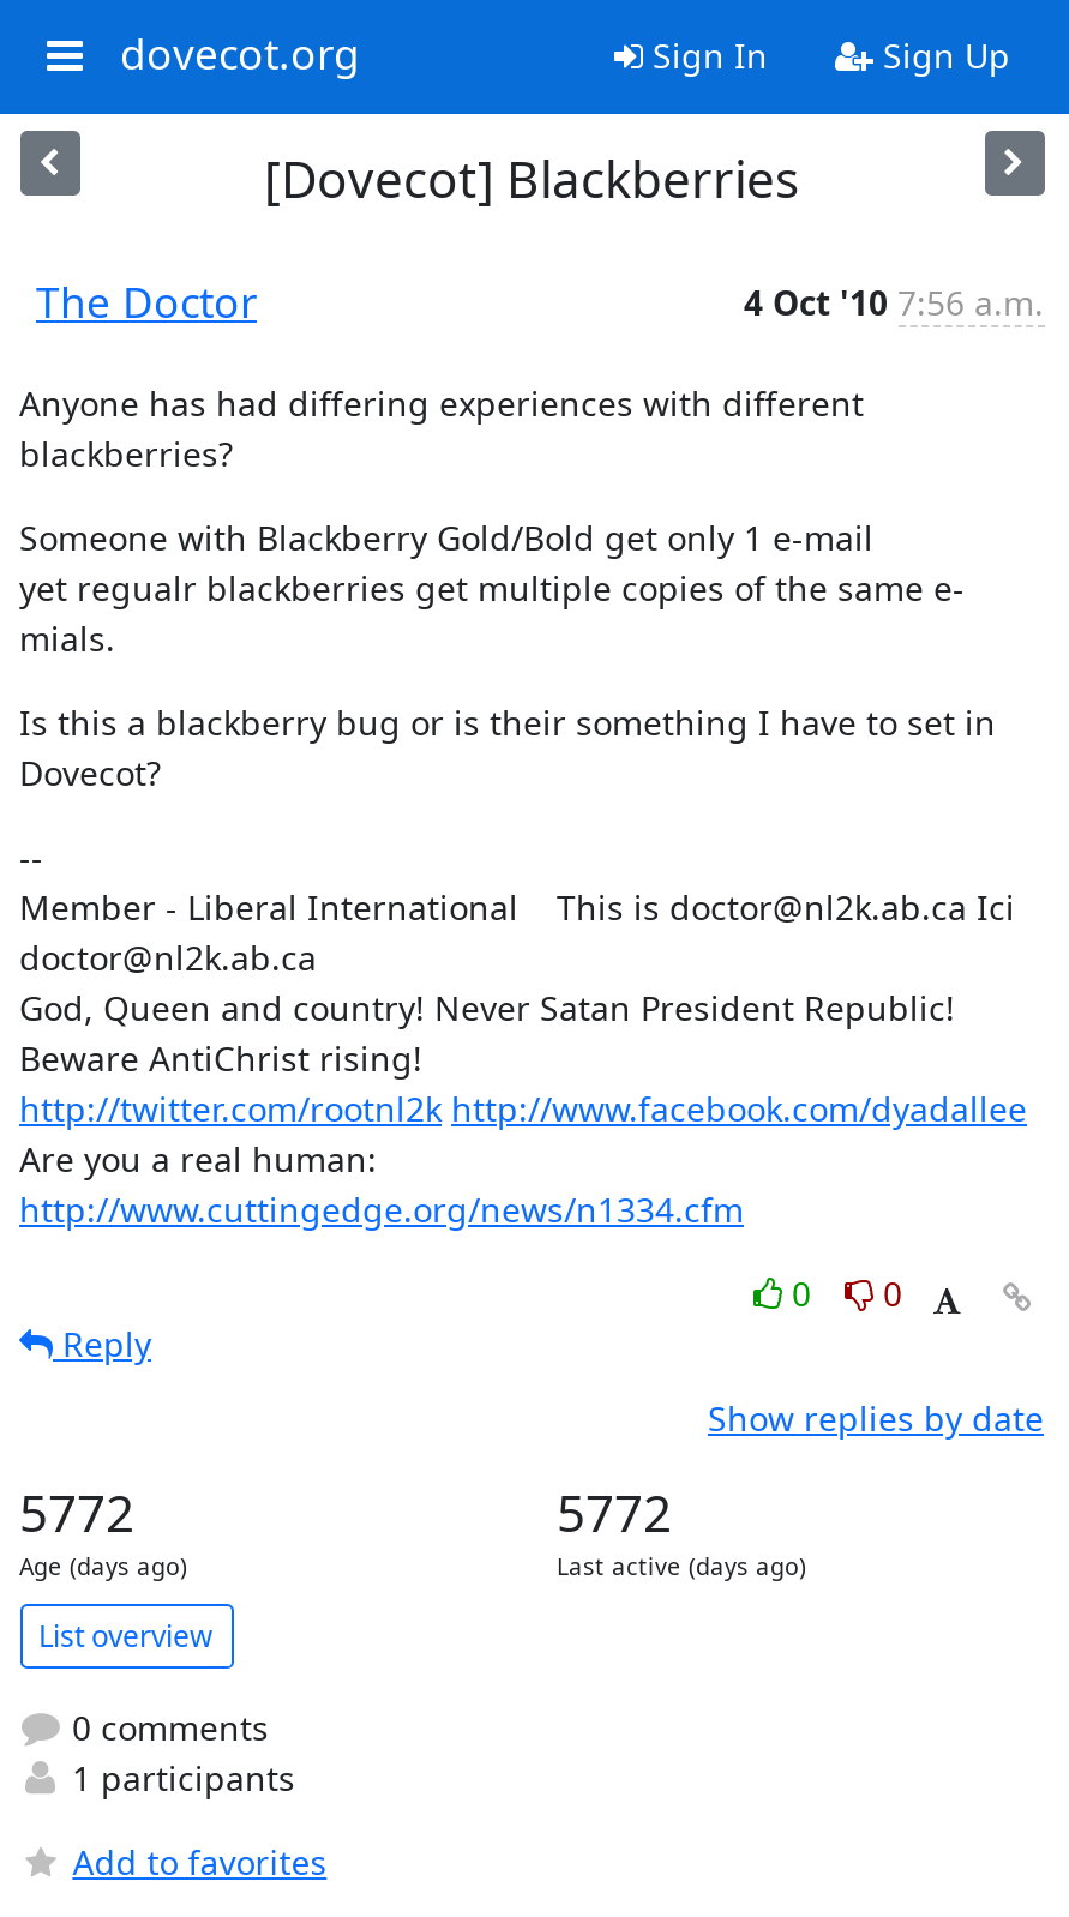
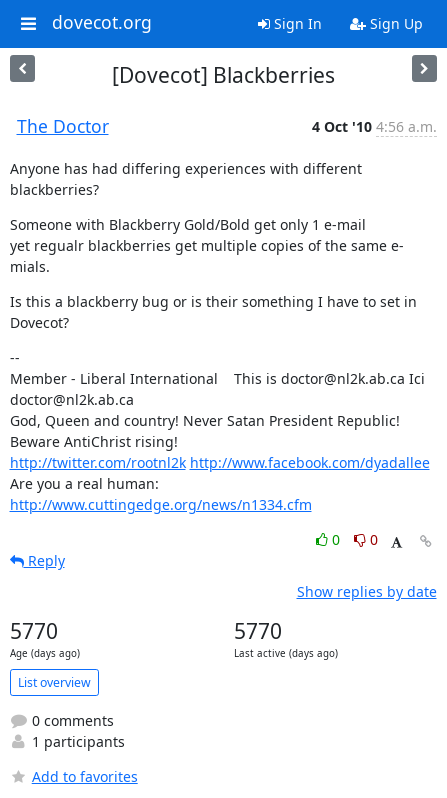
[744,280,1044,325] 4 Oct '10 7:56 a.m. -> [311,117,436,136] 4 Oct '10 4:56 a.m.
[19,1479,134,1546] 5772 -> [9,617,57,645] 5770
[557,1479,672,1546] 5772 -> [233,617,281,645] 5770

